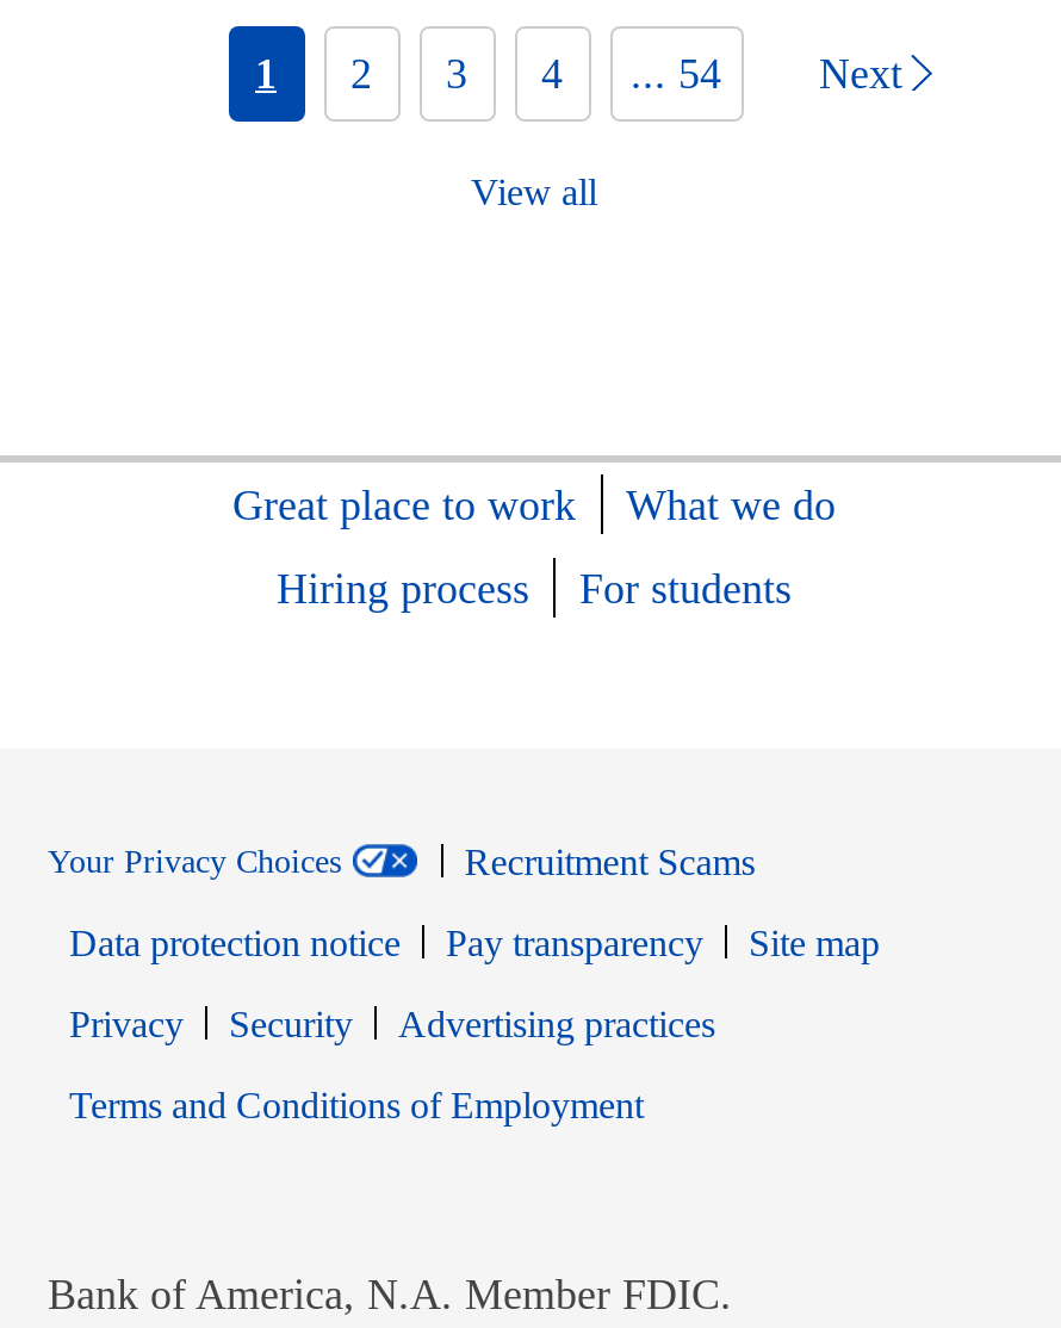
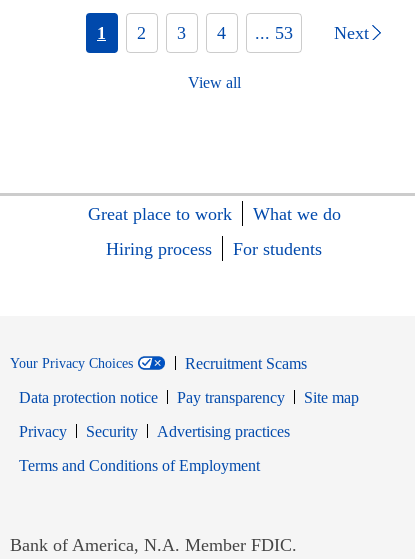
[255,49,721,97] 1 2 3 4 ... 54 -> [97,22,292,42] 1 2 3 4 ... 53

